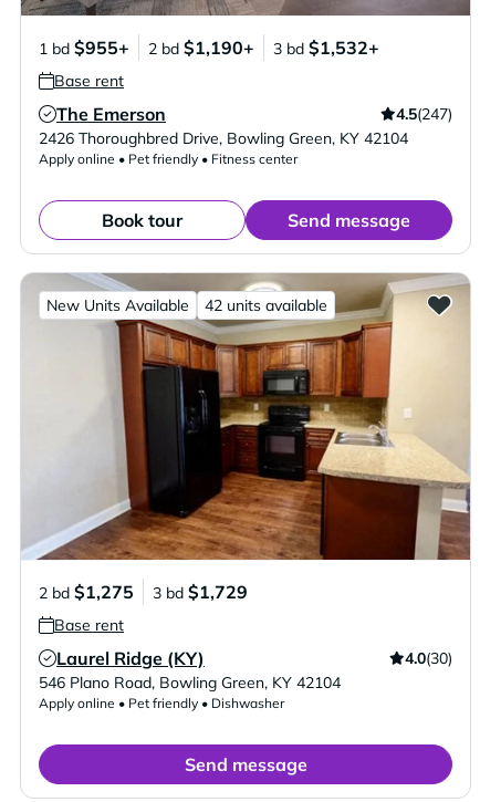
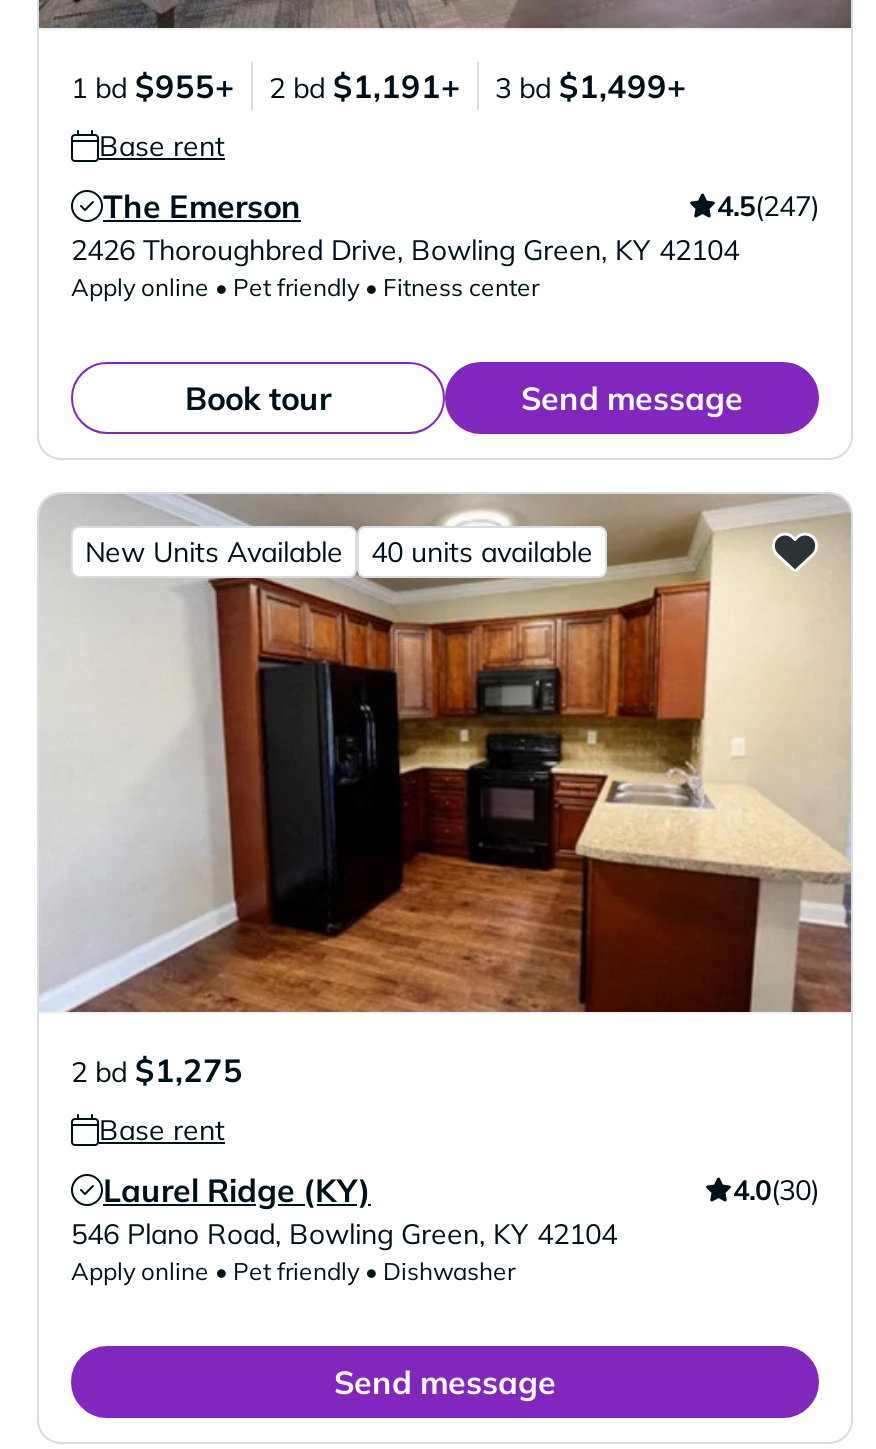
[148,37,254,59] 2 bd $1,190+ -> [269,66,461,106] 2 bd $1,191+
[273,37,379,59] 3 bd $1,532+ -> [495,66,687,106] 3 bd $1,499+
[205,295,327,315] 42 units available -> [371,534,593,570] 40 units available
[153,581,248,603] 3 bd $1,729 -> none

